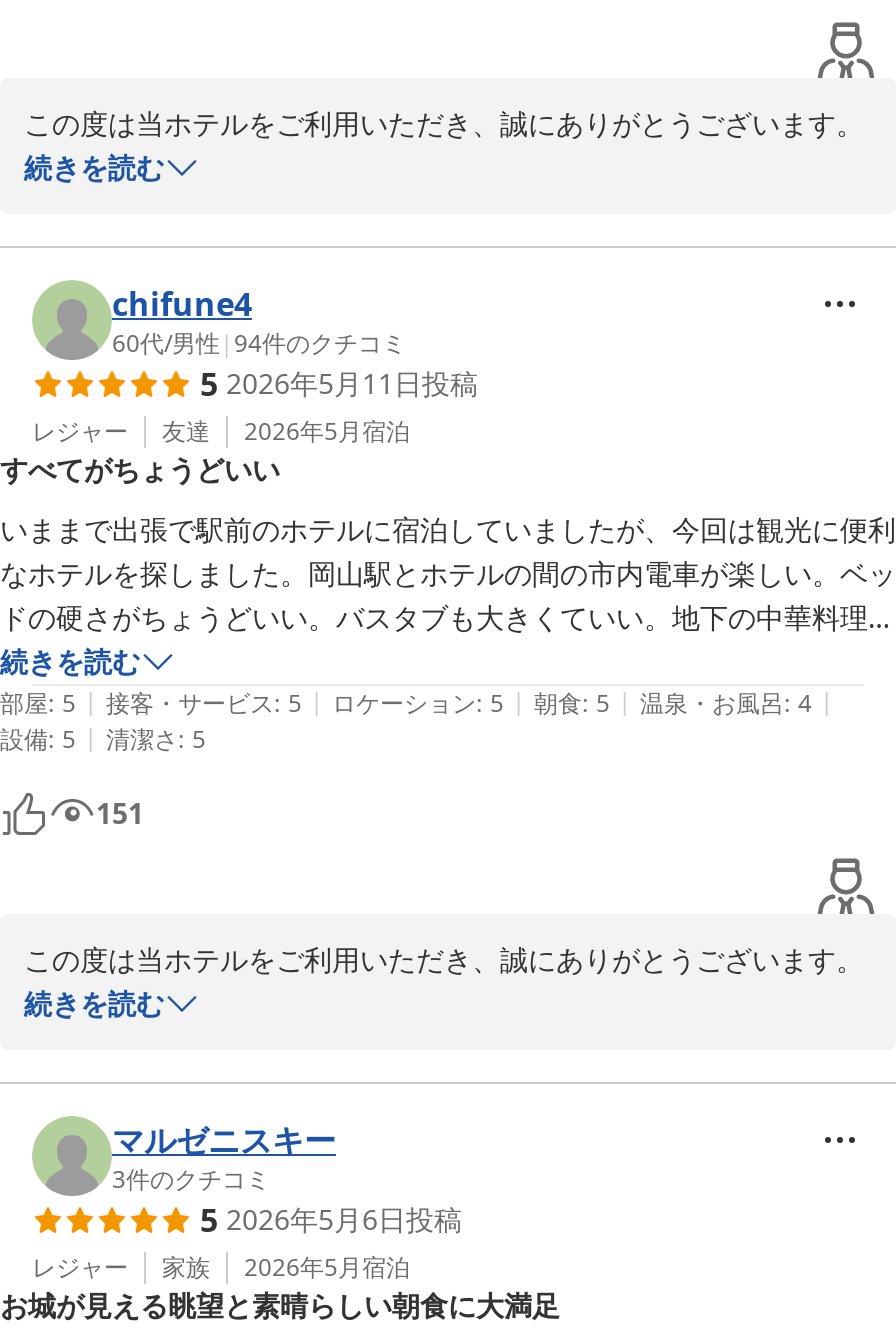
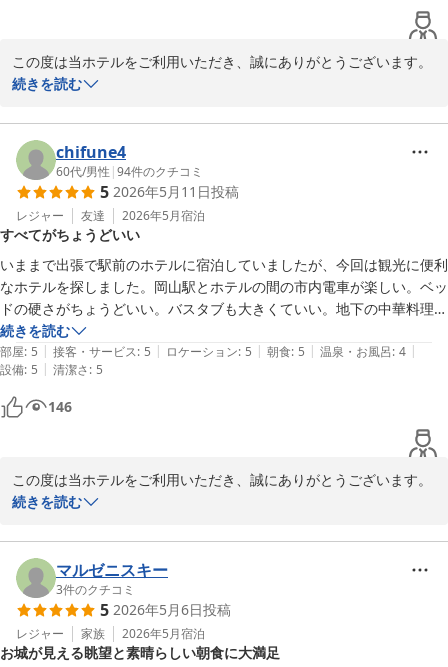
[96,794,144,832] 151 -> [48,397,72,416] 146

